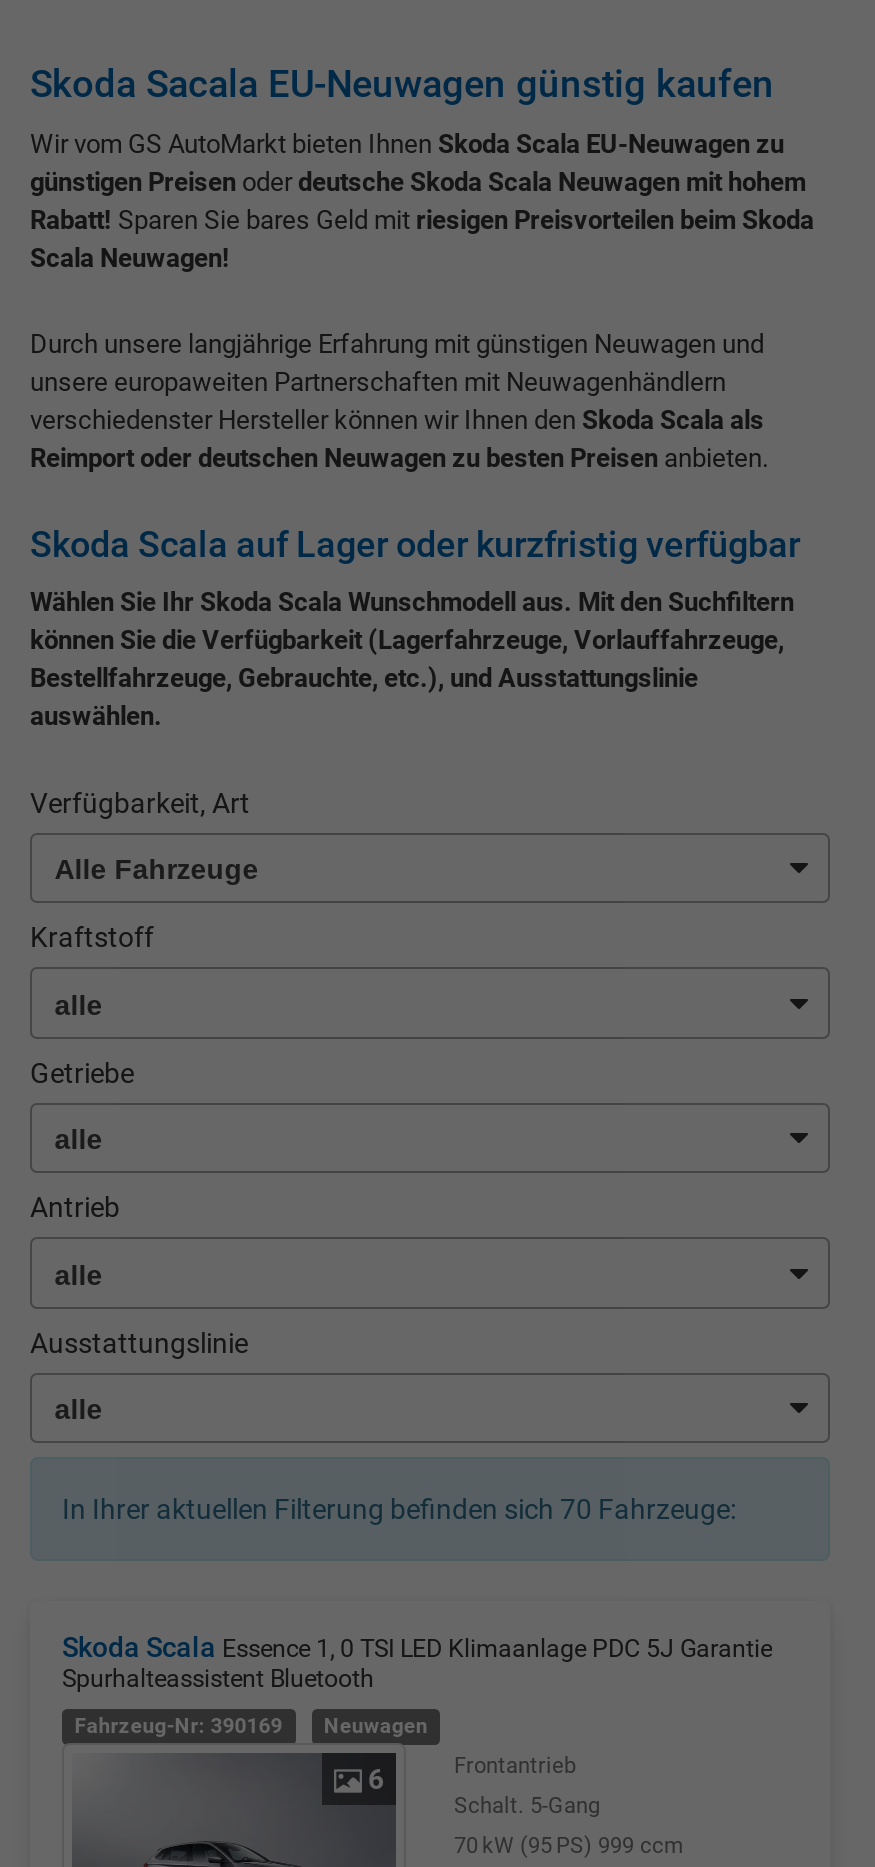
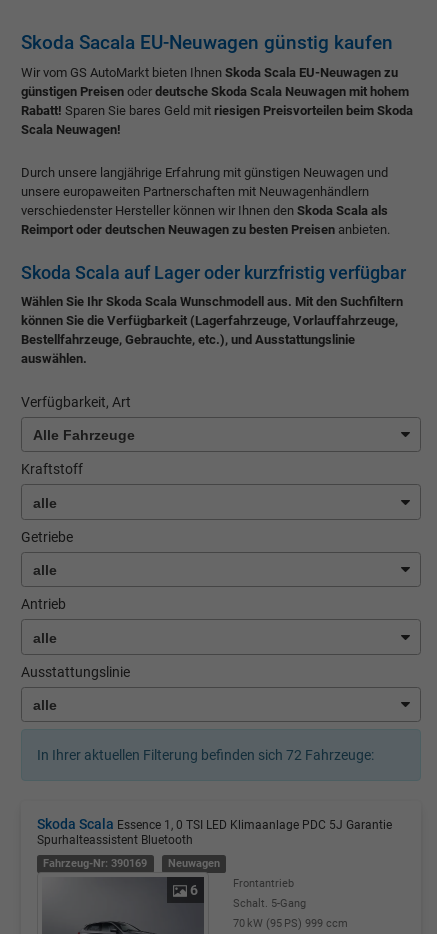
[62,1493,736,1525] In Ihrer aktuellen Filterung befinden sich 70 Fahrzeuge: -> [37,747,374,763] In Ihrer aktuellen Filterung befinden sich 72 Fahrzeuge:

